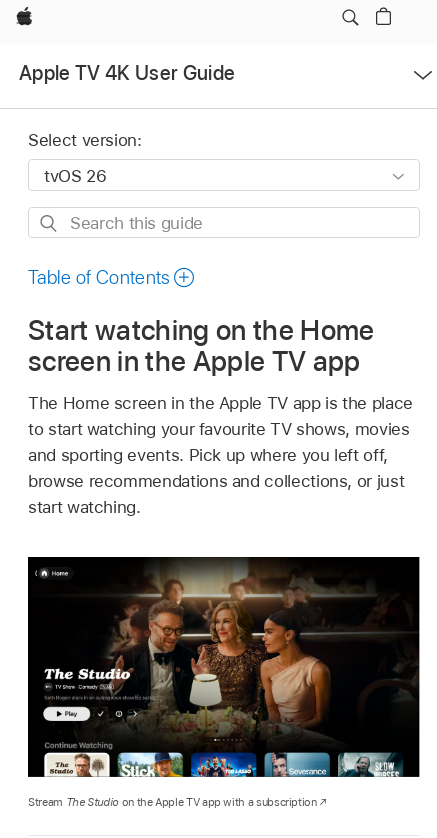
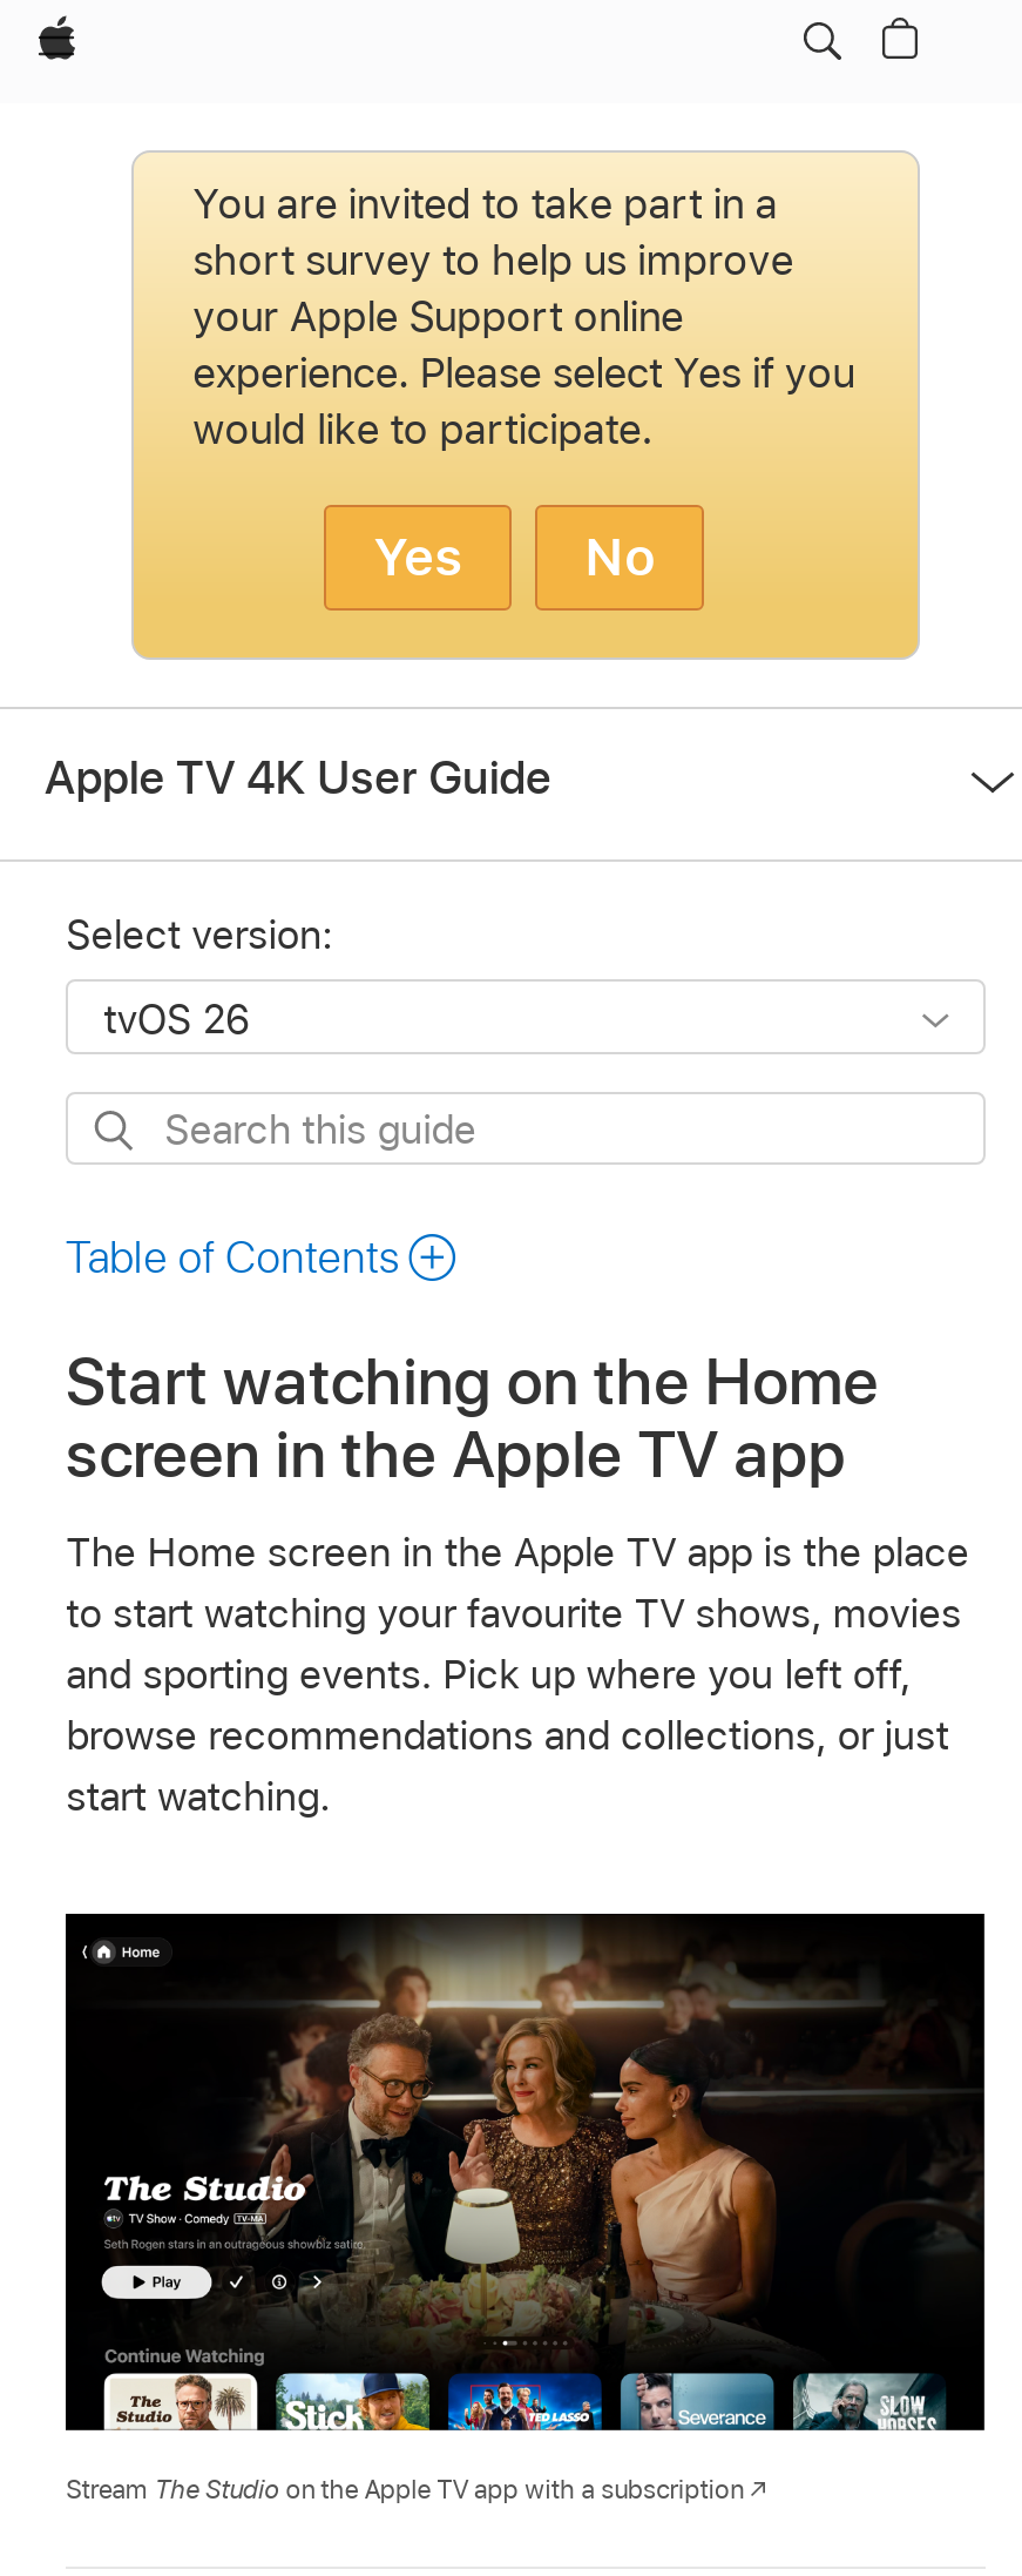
none -> [131,150,920,660] [image] | You are invited to take part in a | short survey to help us improve | your Apple Support online | experience. Please select Yes if you | would like to participate. | Yes | No

